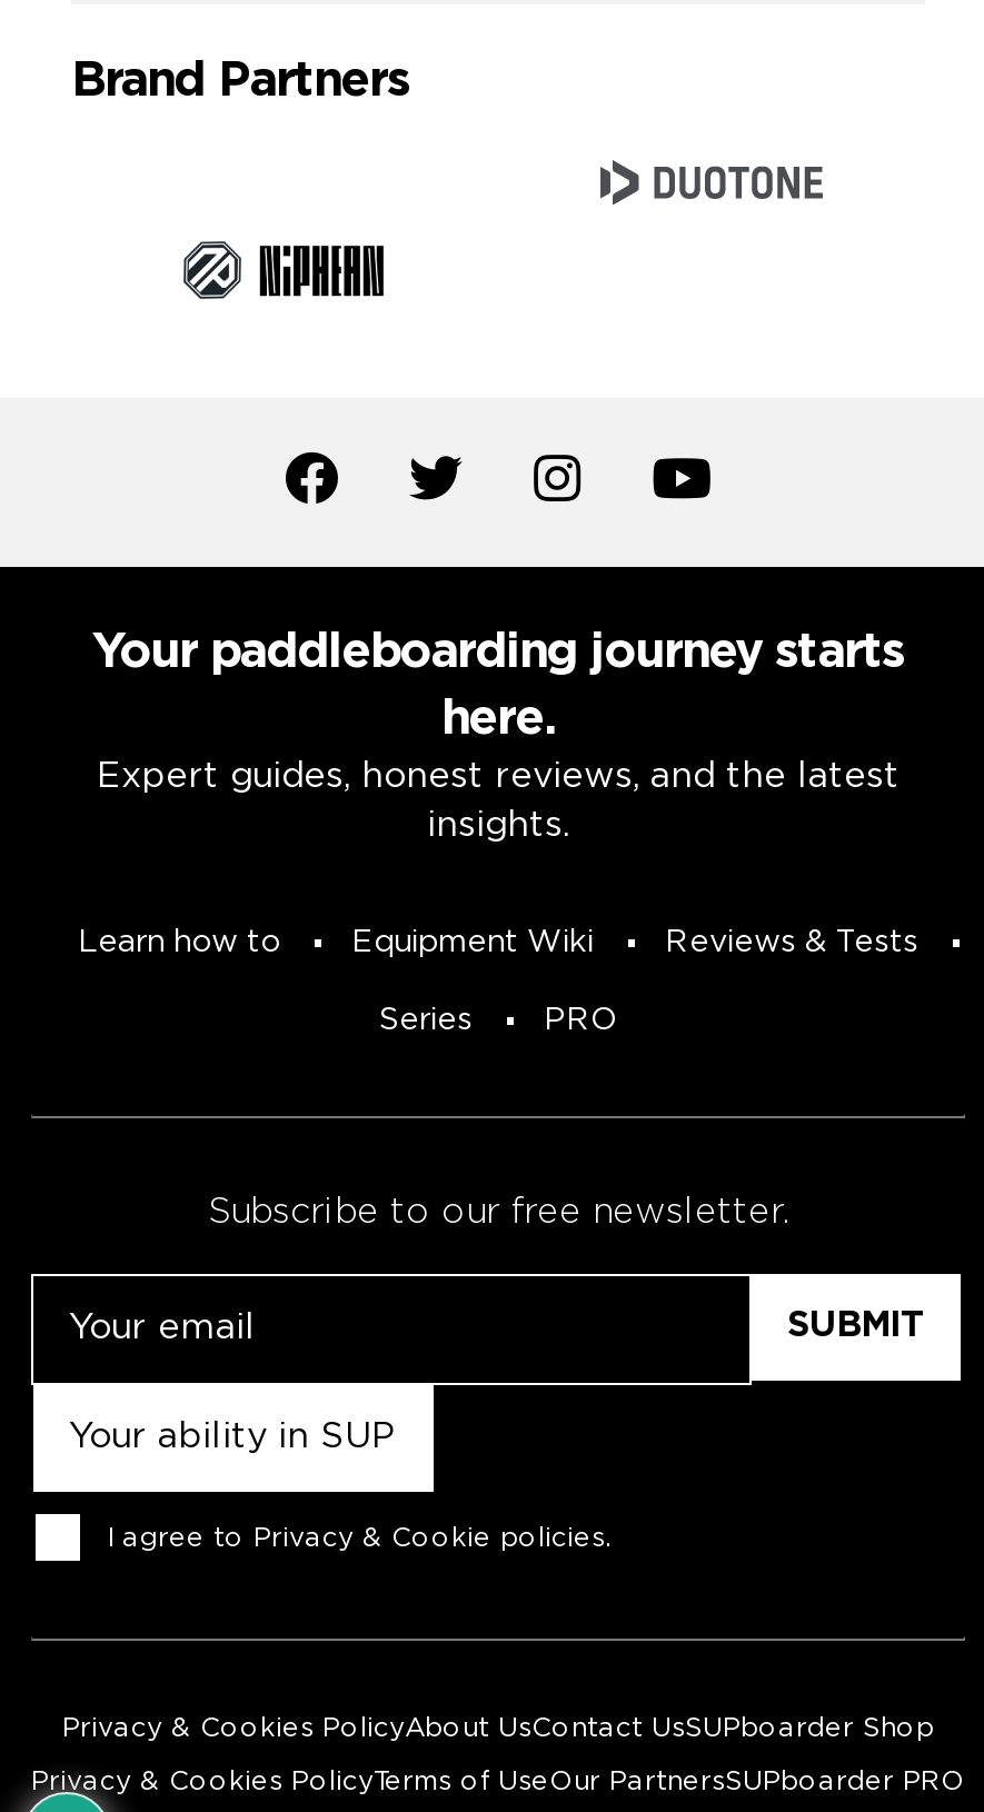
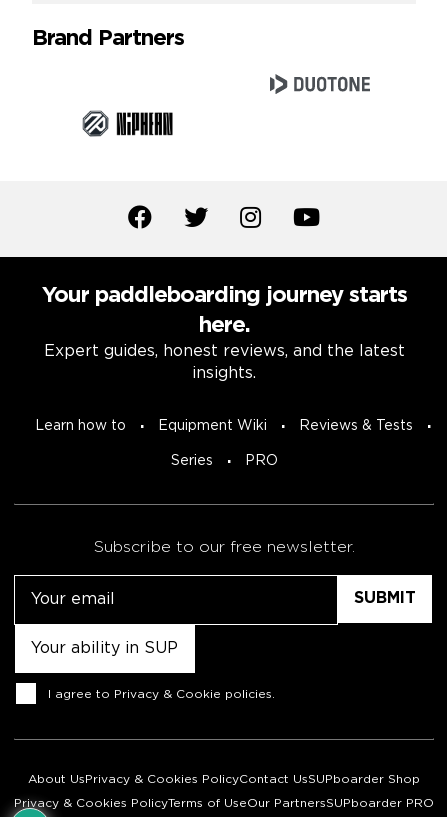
[62,1716,934,1740] Privacy & Cookies PolicyAbout UsContact UsSUPboarder Shop -> [28,774,420,785] About UsPrivacy & Cookies PolicyContact UsSUPboarder Shop

